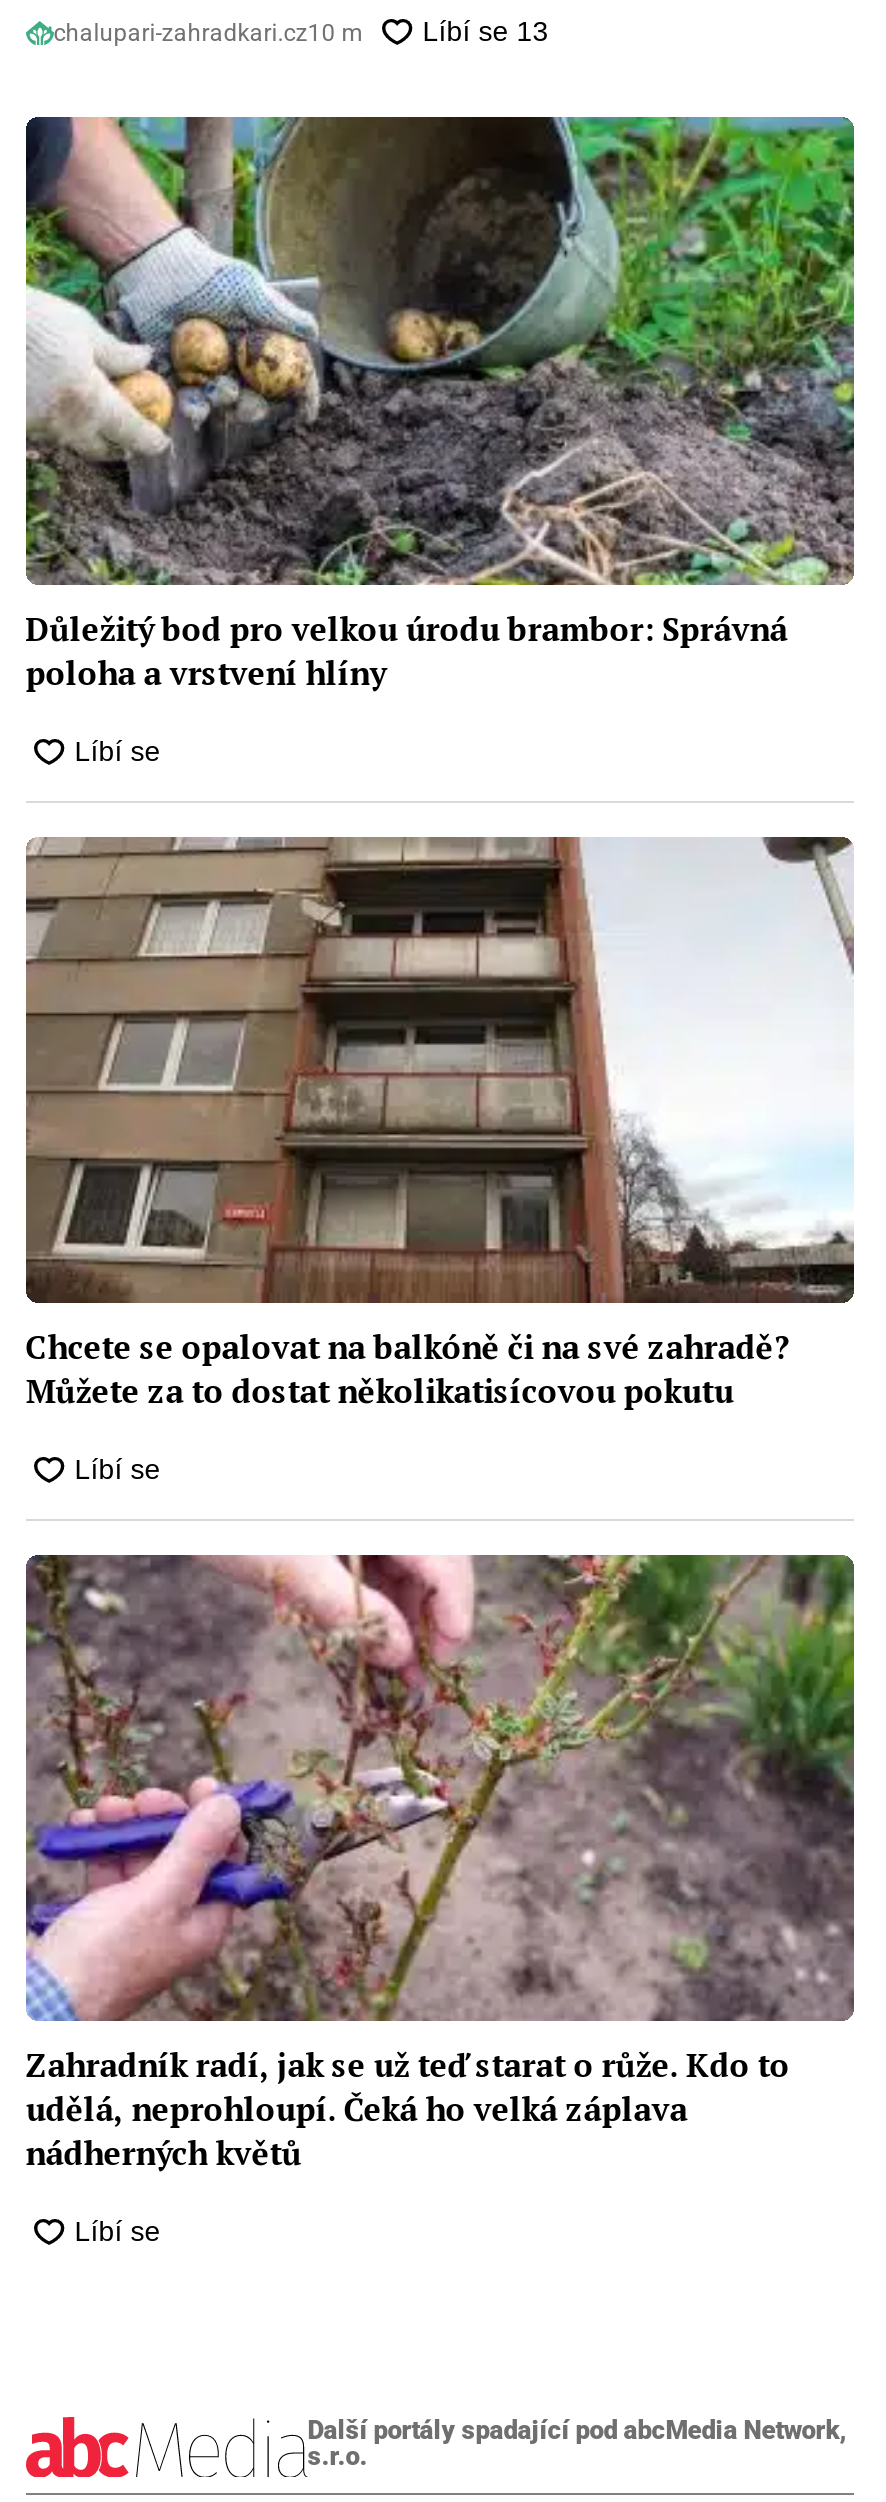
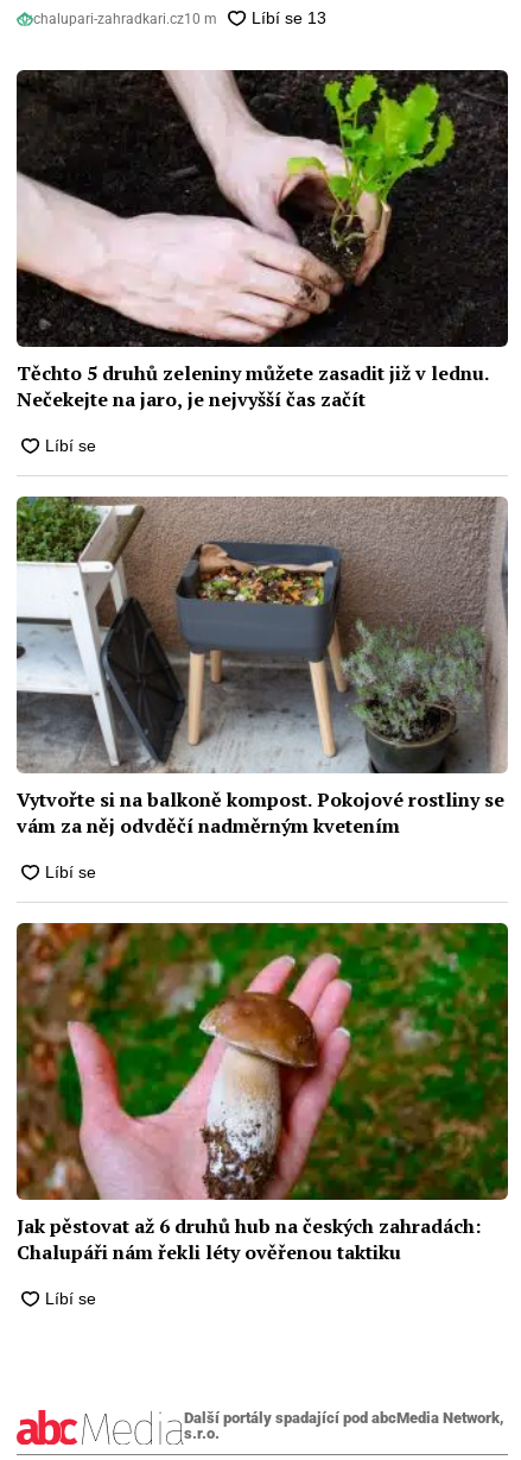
[24,115,856,695] [image] | Důležitý bod pro velkou úrodu brambor: Správná | poloha a vrstvení hlíny -> [15,69,509,412] [image] | Těchto 5 druhů zeleniny můžete zasadit již v lednu. | Nečekejte na jaro, je nejvyšší čas začít
[24,837,854,1413] [image] | Chcete se opalovat na balkóně či na své zahradě? | Můžete za to dostat několikatisícovou pokutu -> [16,497,509,839] [image] | Vytvořte si na balkoně kompost. Pokojové rostliny se | vám za něj odvděčí nadměrným kvetením
[24,1553,856,2175] [image] | Zahradník radí, jak se už teď starat o růže. Kdo to | udělá, neprohloupí. Čeká ho velká záplava | nádherných květů -> [15,922,509,1265] [image] | Jak pěstovat až 6 druhů hub na českých zahradách: | Chalupáři nám řekli léty ověřenou taktiku

